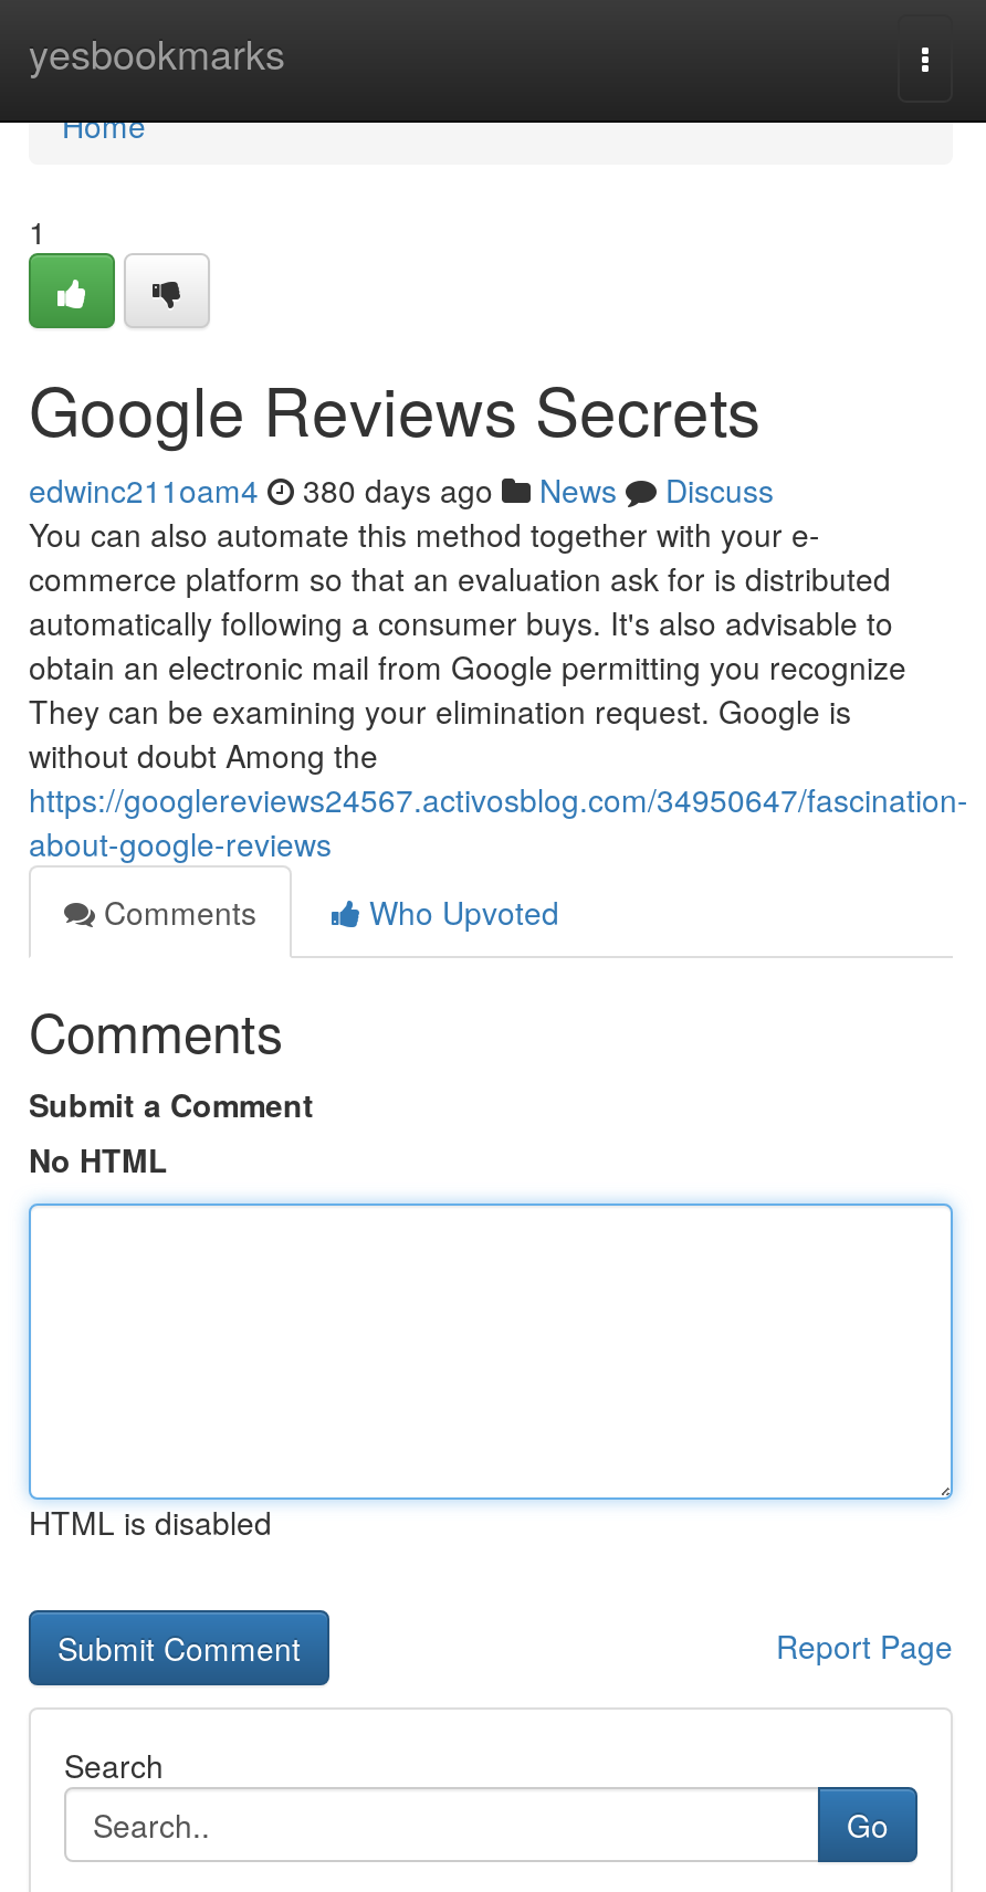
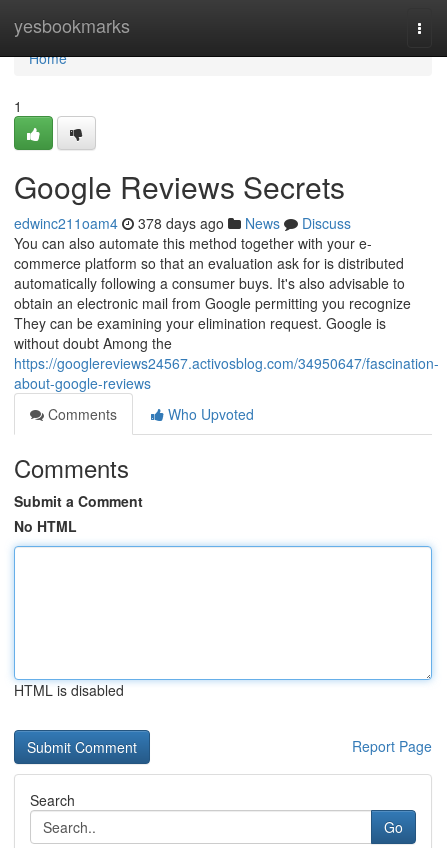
[29,467,774,512] edwinc211oam4 380 days ago News Discuss -> [14,213,351,233] edwinc211oam4 378 days ago News Discuss

